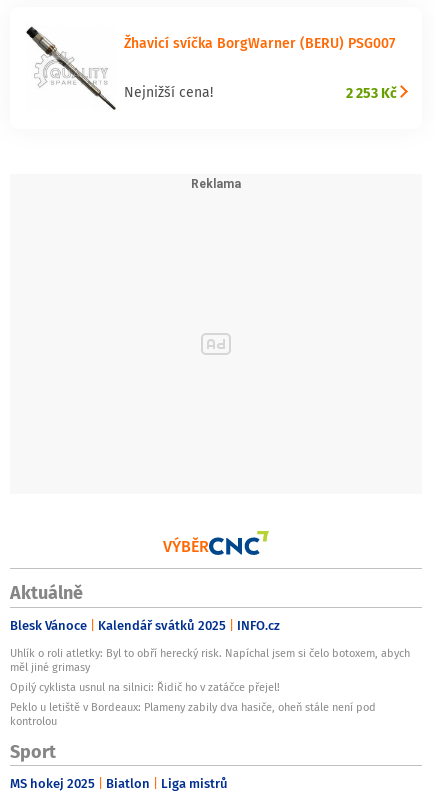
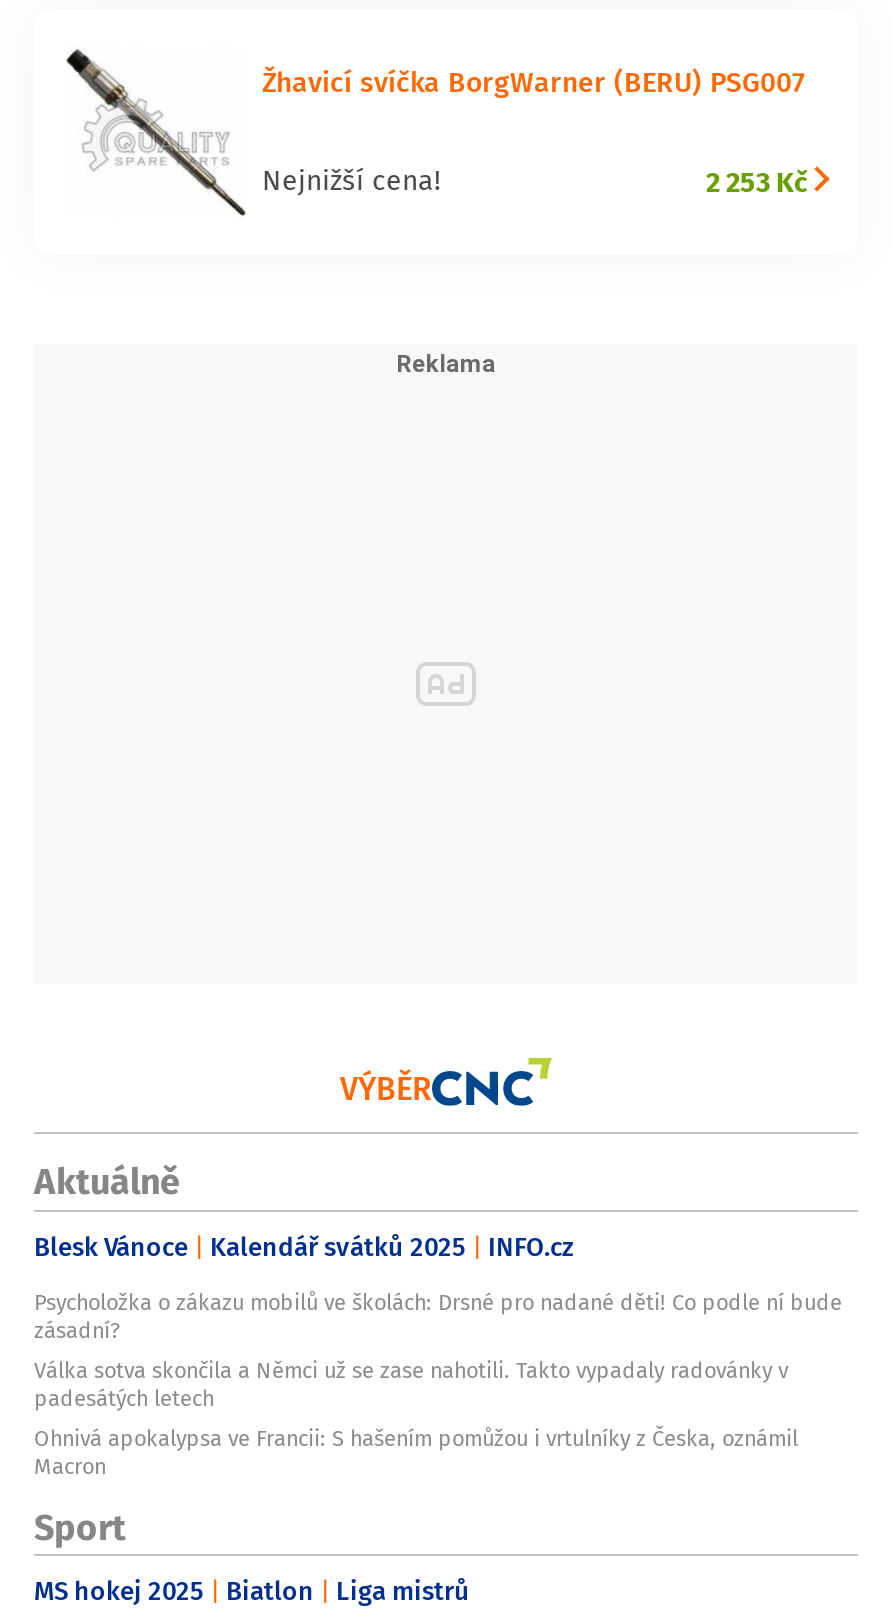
[10,645,410,729] Uhlík o roli atletky: Byl to obří herecký risk. Napíchal jsem si čelo botoxem, abych | měl jiné grimasy | Opilý cyklista usnul na silnici: Řidič ho v zatáčce přejel! | Peklo u letiště v Bordeaux: Plameny zabily dva hasiče, oheň stále není pod | kontrolou -> [34,1285,842,1481] Psycholožka o zákazu mobilů ve školách: Drsné pro nadané děti! Co podle ní bude | zásadní? | Válka sotva skončila a Němci už se zase nahotili. Takto vypadaly radovánky v | padesátých letech | Ohnivá apokalypsa ve Francii: S hašením pomůžou i vrtulníky z Česka, oznámil | Macron

